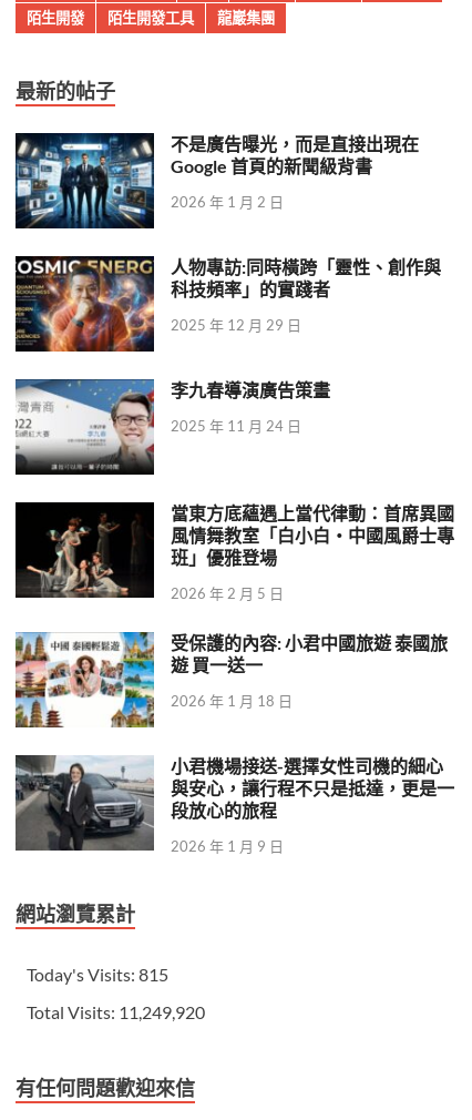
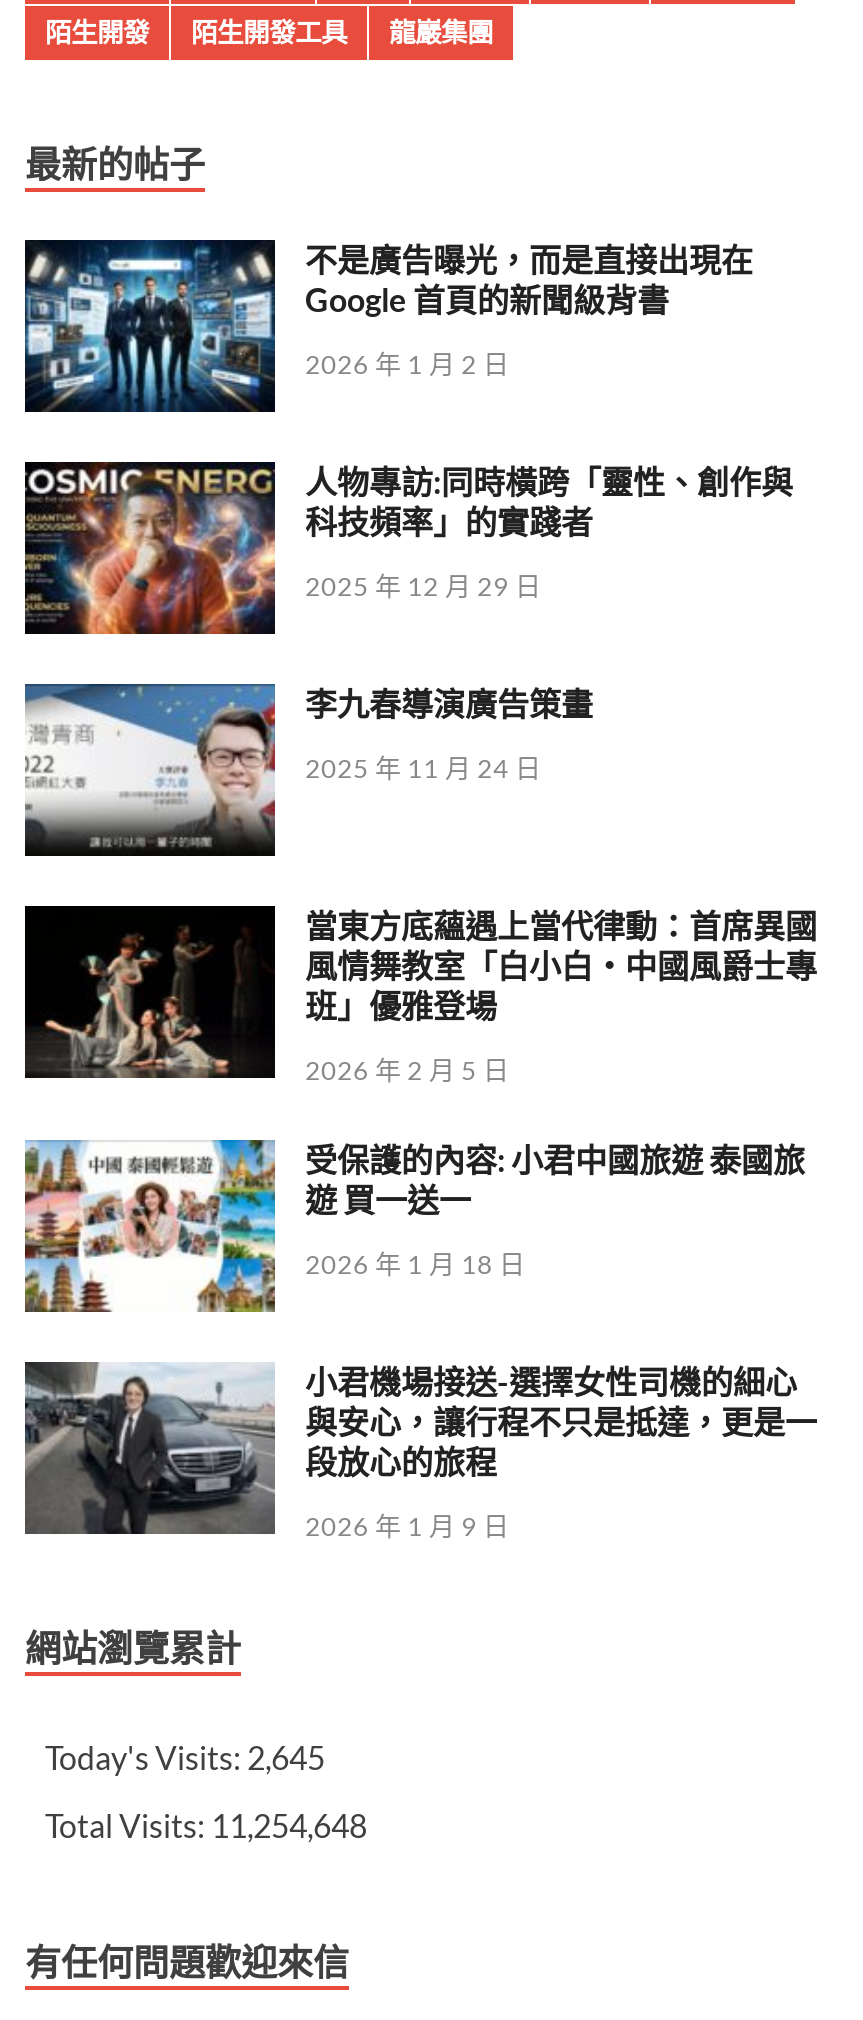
[27,963,168,984] Today's Visits: 815 -> [45,1738,325,1776] Today's Visits: 2,645
[27,1001,205,1022] Total Visits: 11,249,920 -> [45,1806,367,1844] Total Visits: 11,254,648

